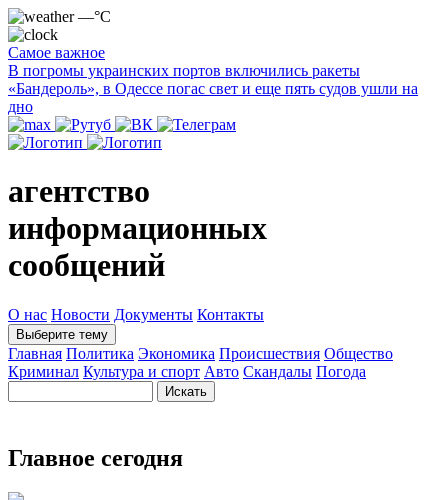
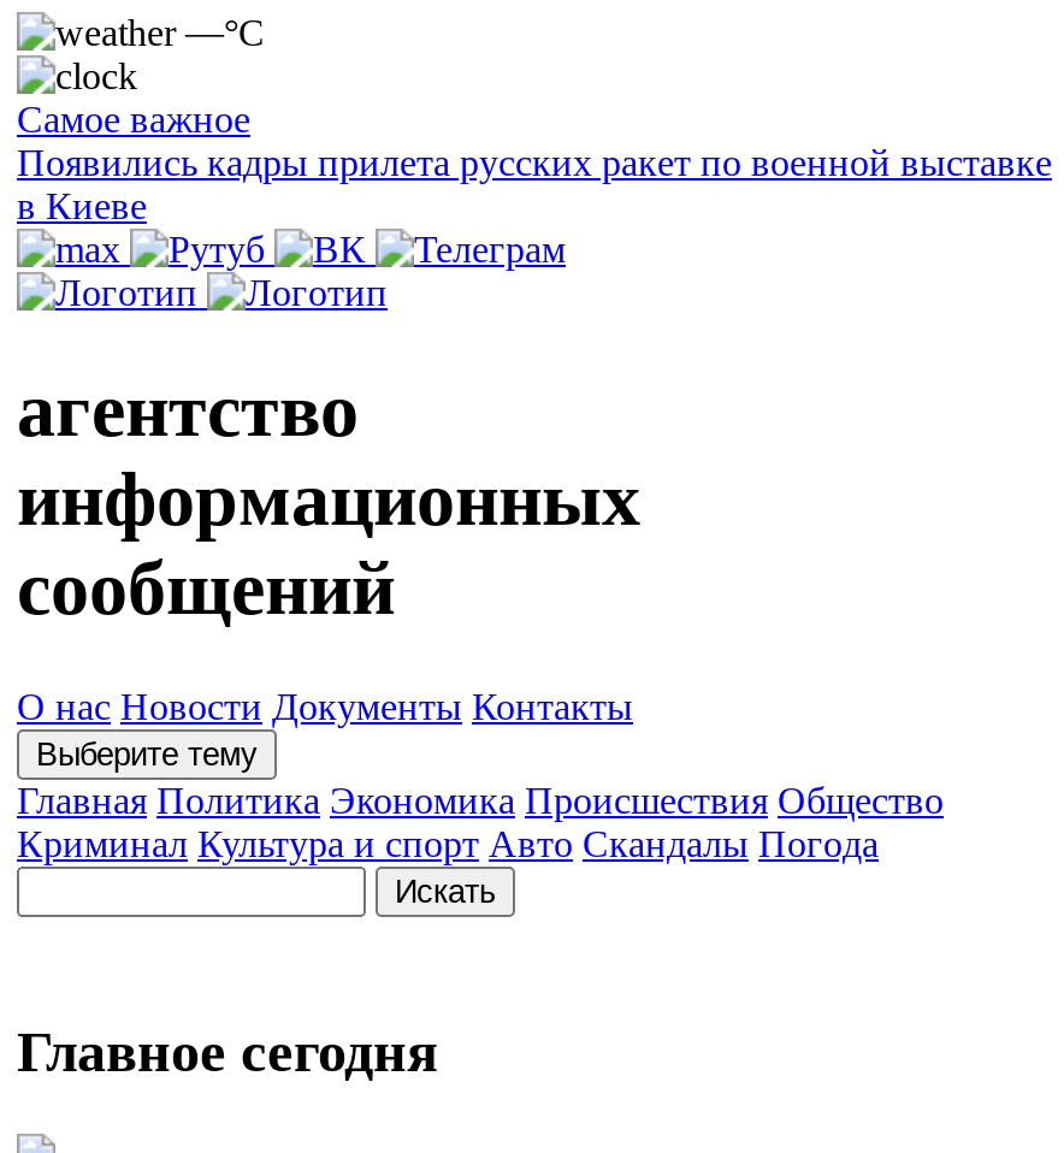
[8,62,418,115] В погромы украинских портов включились ракеты | «Бандероль», в Одессе погас свет и еще пять судов ушли на | дно -> [17,142,1052,226] Появились кадры прилета русских ракет по военной выставке | в Киеве

